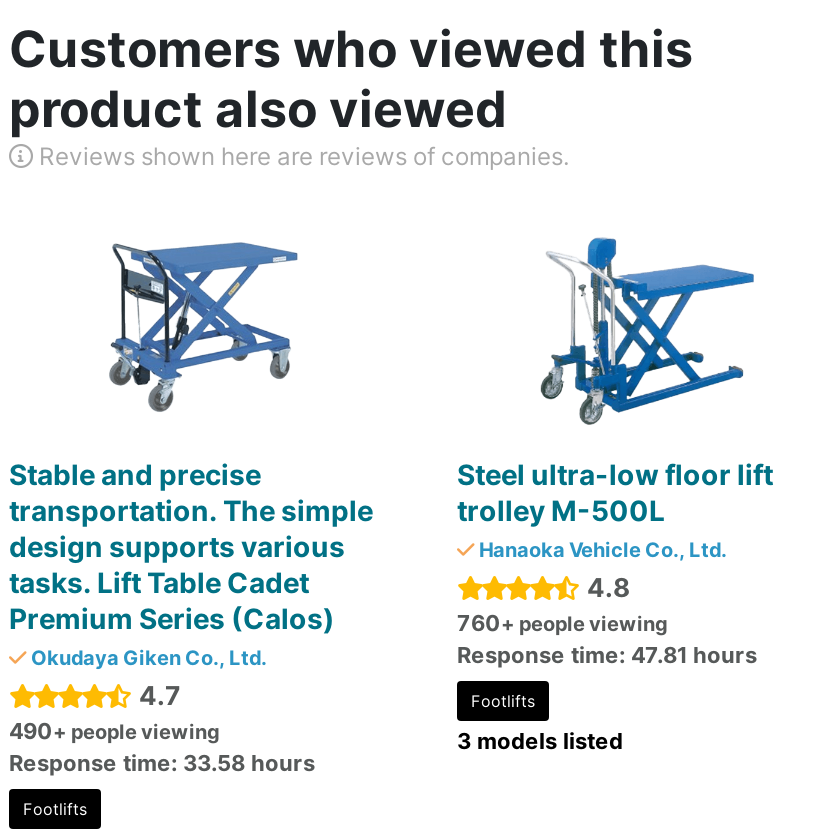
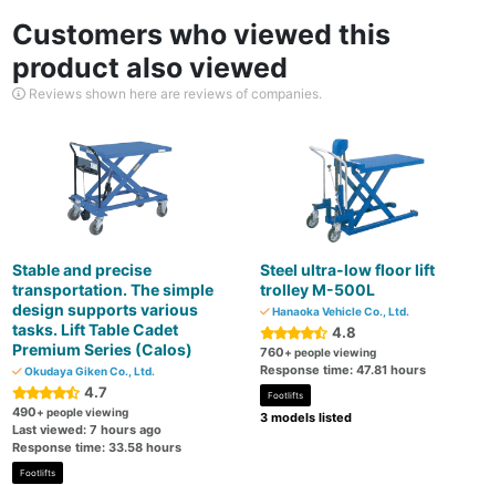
none -> [12,422,162,438] Last viewed: 7 hours ago

